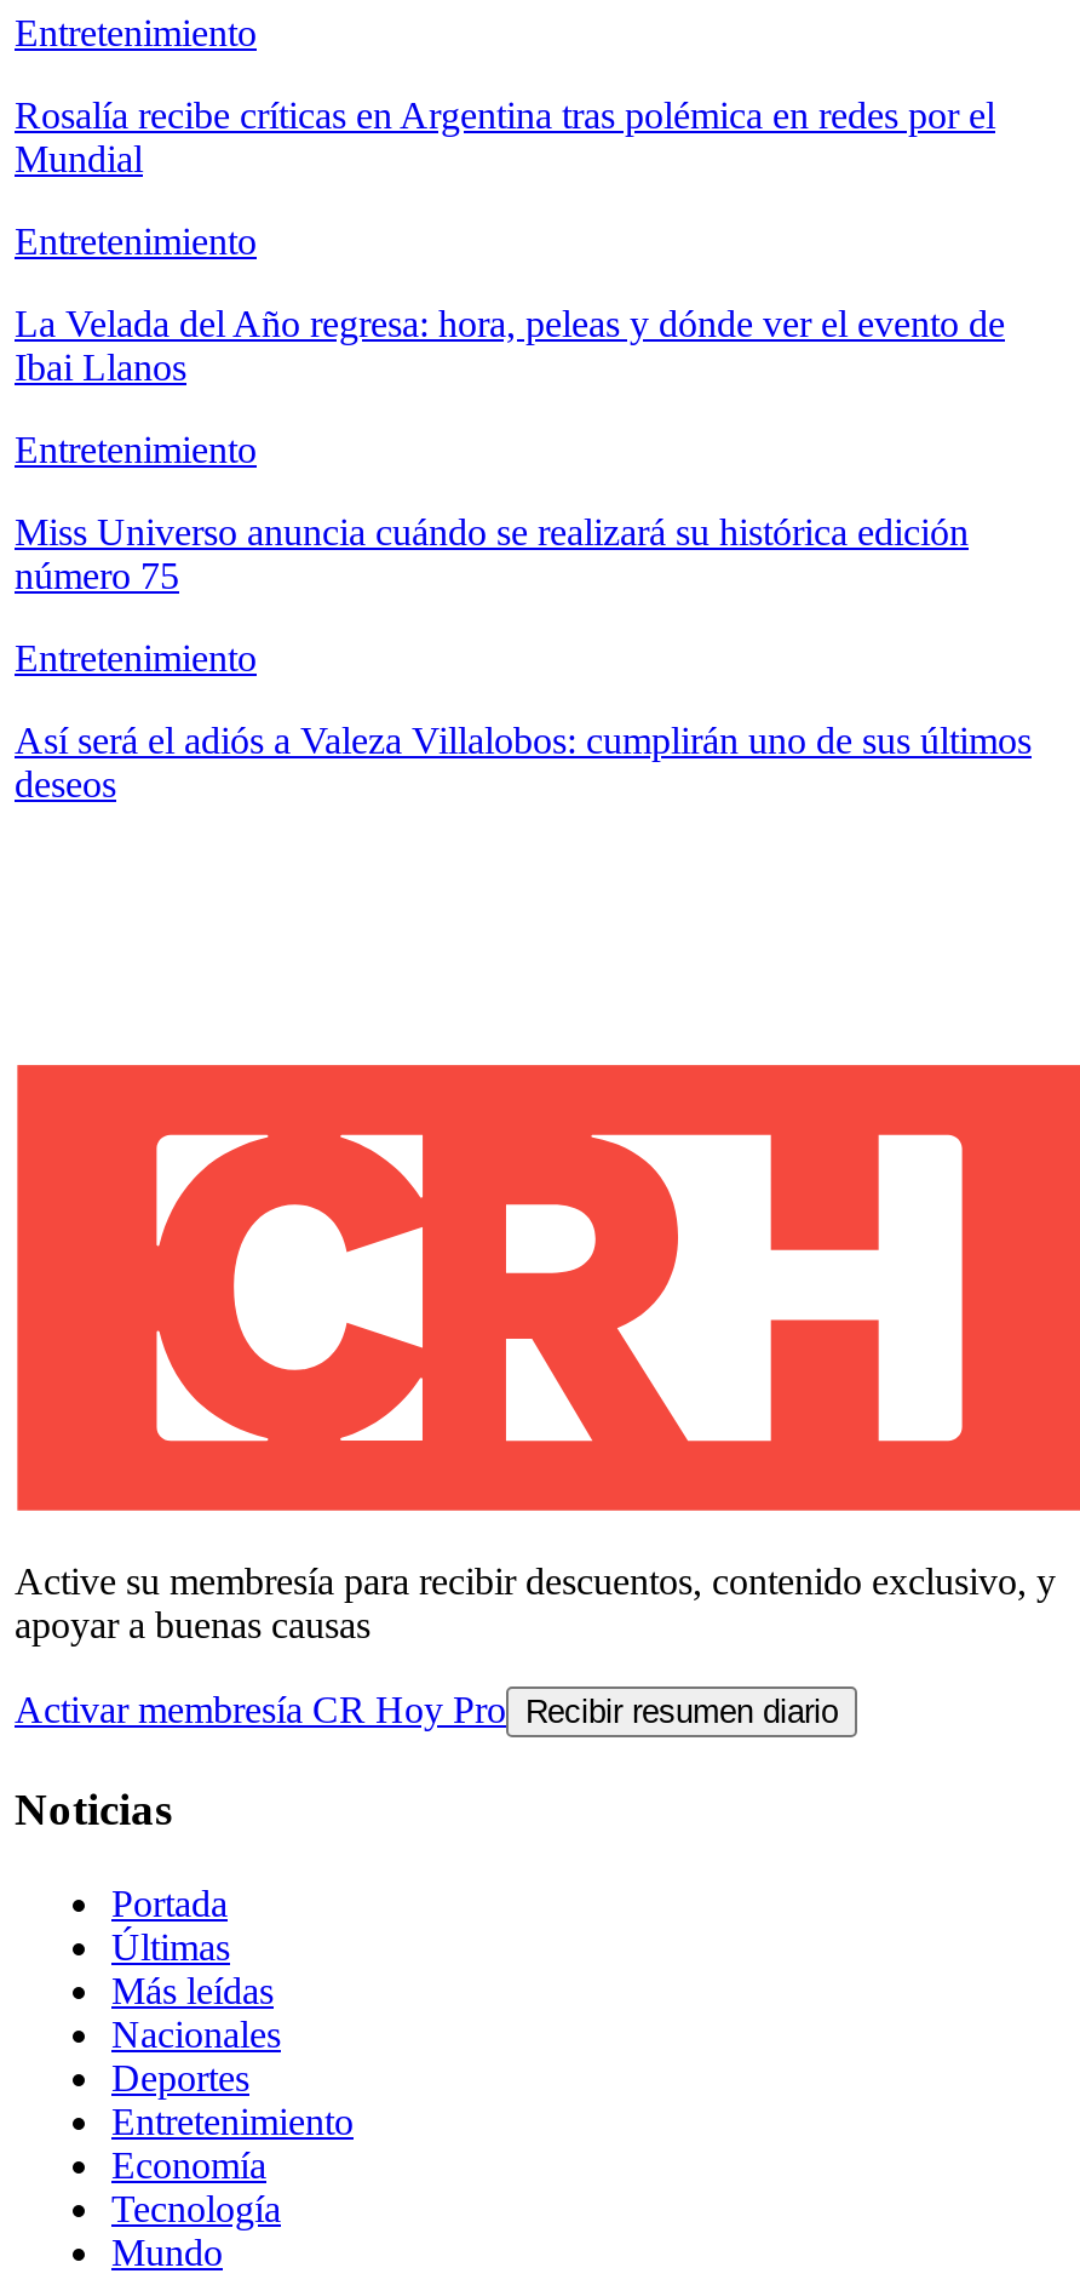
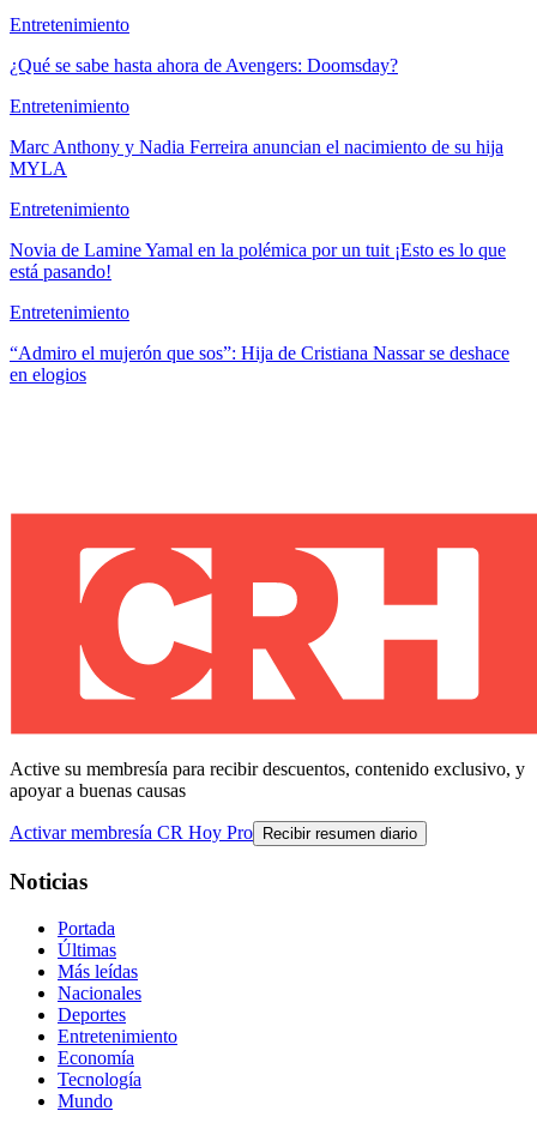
[15,95,995,180] Rosalía recibe críticas en Argentina tras polémica en redes por el | Mundial -> [10,55,398,76] ¿Qué se sabe hasta ahora de Avengers: Doomsday?
[15,303,1005,388] La Velada del Año regresa: hora, peleas y dónde ver el evento de | Ibai Llanos -> [10,137,503,179] Marc Anthony y Nadia Ferreira anuncian el nacimiento de su hija | MYLA
[15,512,969,596] Miss Universo anuncia cuándo se realizará su histórica edición | número 75 -> [10,240,506,282] Novia de Lamine Yamal en la polémica por un tuit ¡Esto es lo que | está pasando!
[15,720,1032,805] Así será el adiós a Valeza Villalobos: cumplirán uno de sus últimos | deseos -> [10,343,509,385] “Admiro el mujerón que sos”: Hija de Cristiana Nassar se deshace | en elogios

